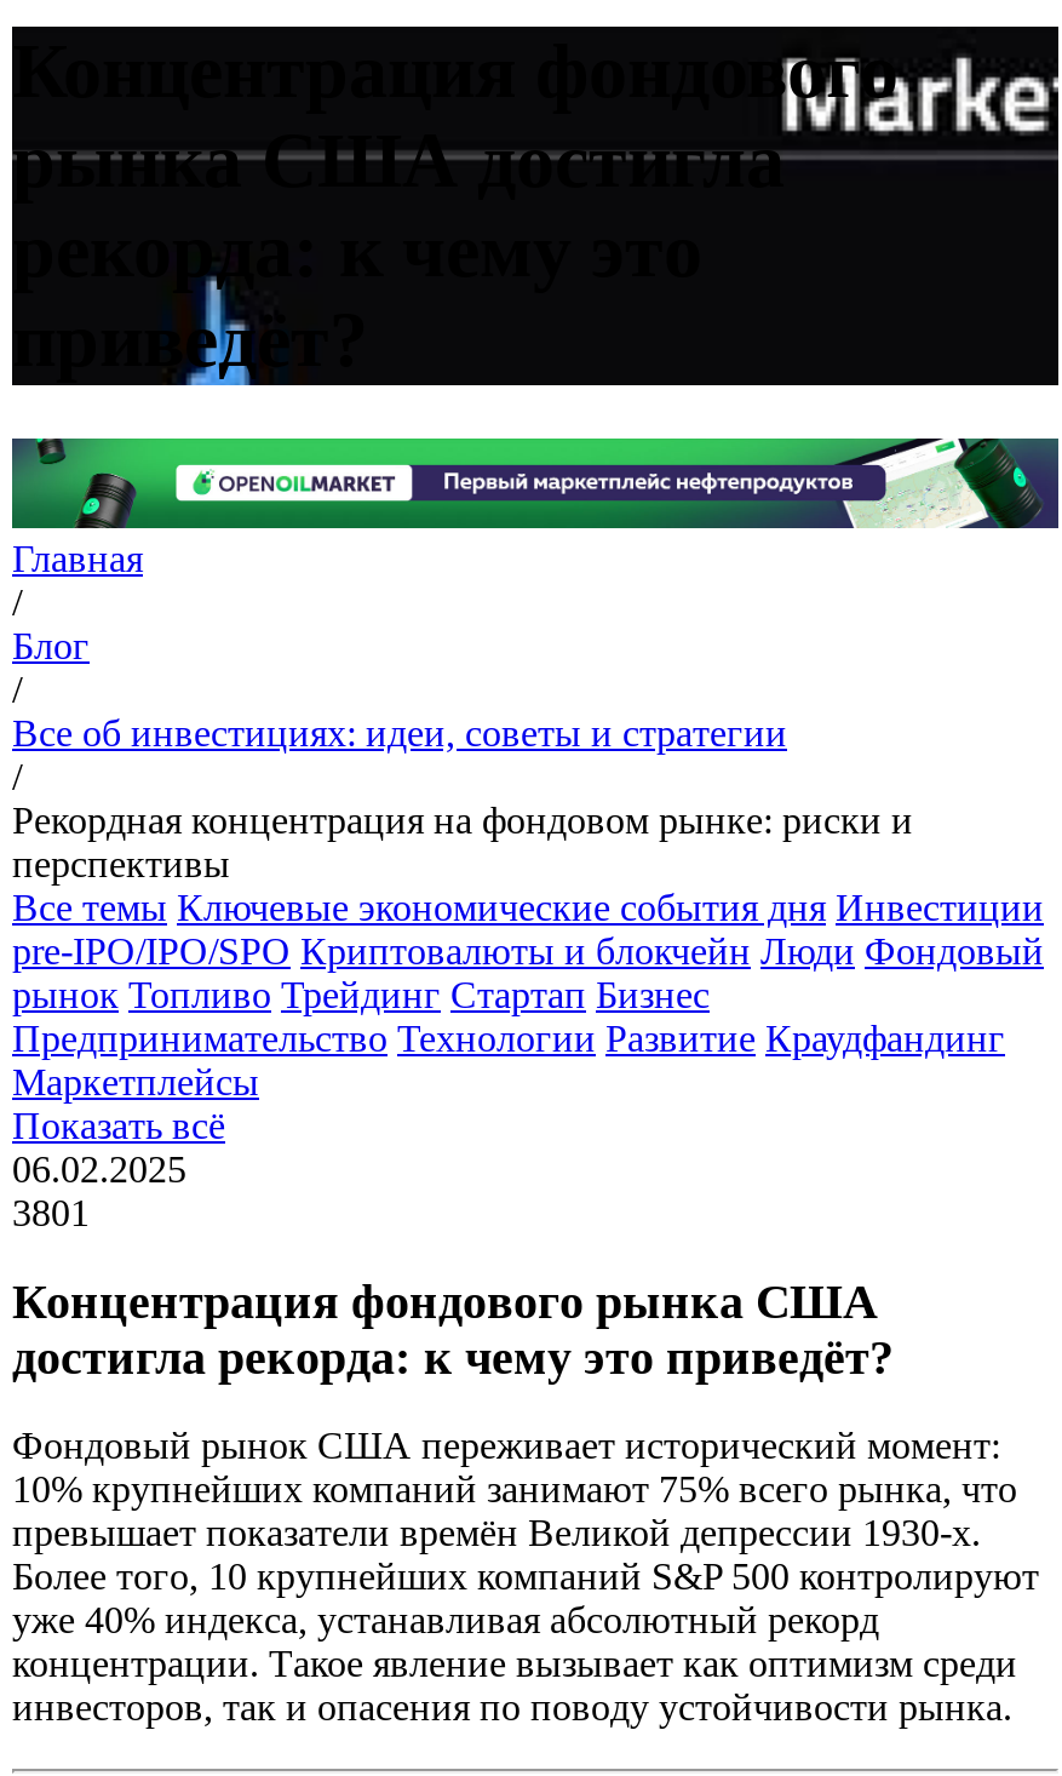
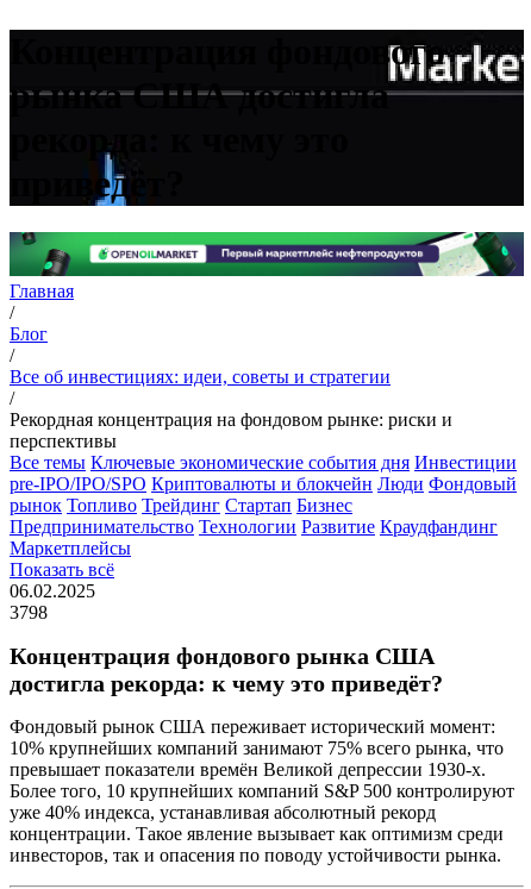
[12,1193,90,1234] 3801 -> [10,603,48,623] 3798

